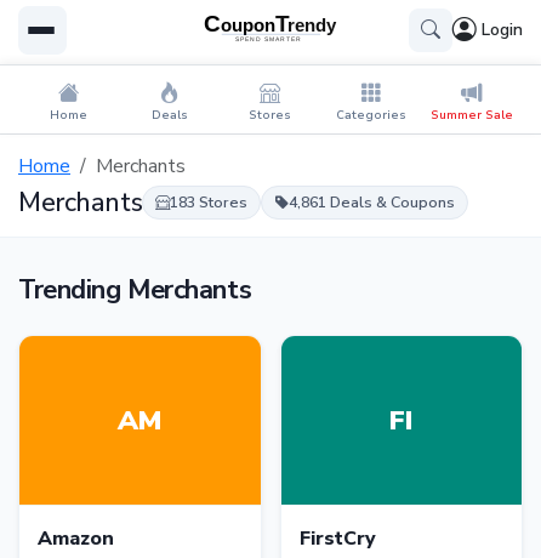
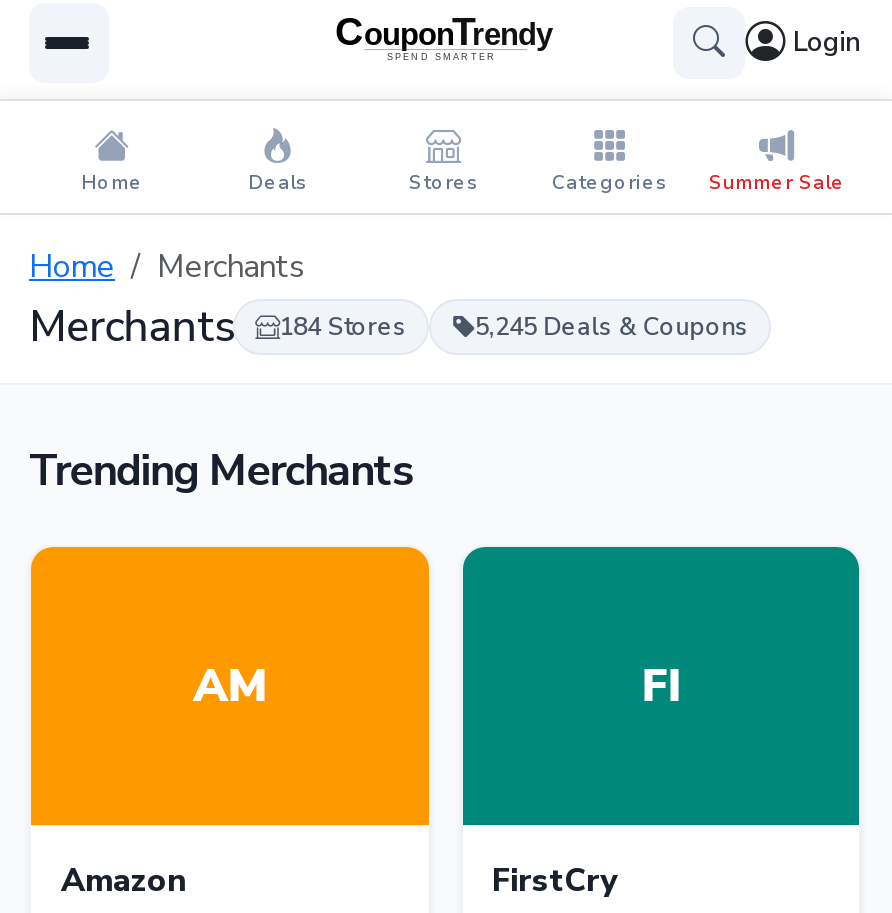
[170,192,248,212] 183 Stores -> [279,309,407,343] 184 Stores
[289,192,455,212] 4,861 Deals & Coupons -> [475,309,749,343] 5,245 Deals & Coupons

